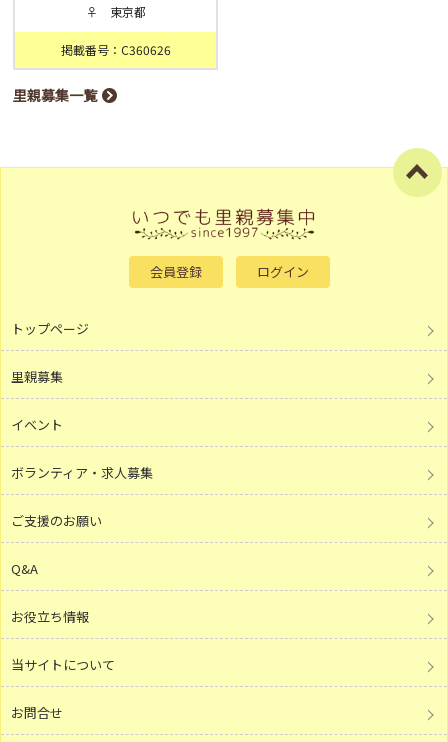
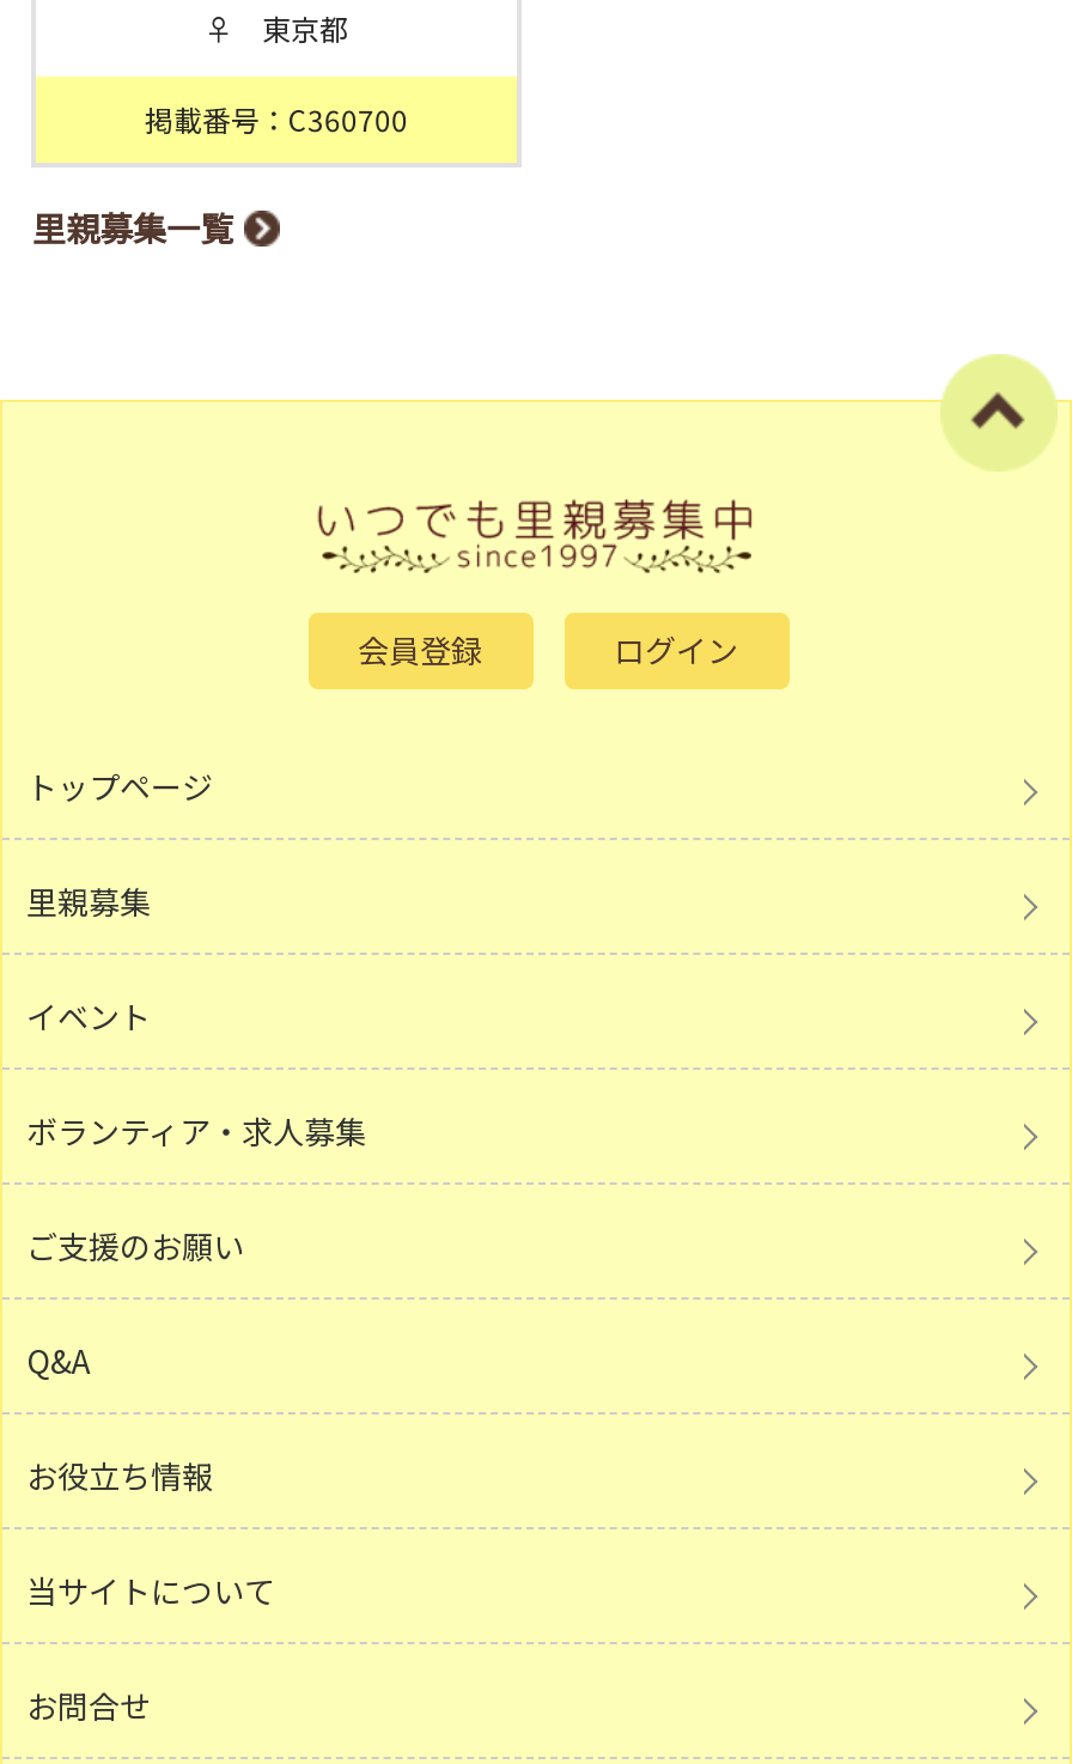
[60,41,170,58] 掲載番号：C360626 -> [145,98,408,138] 掲載番号：C360700

